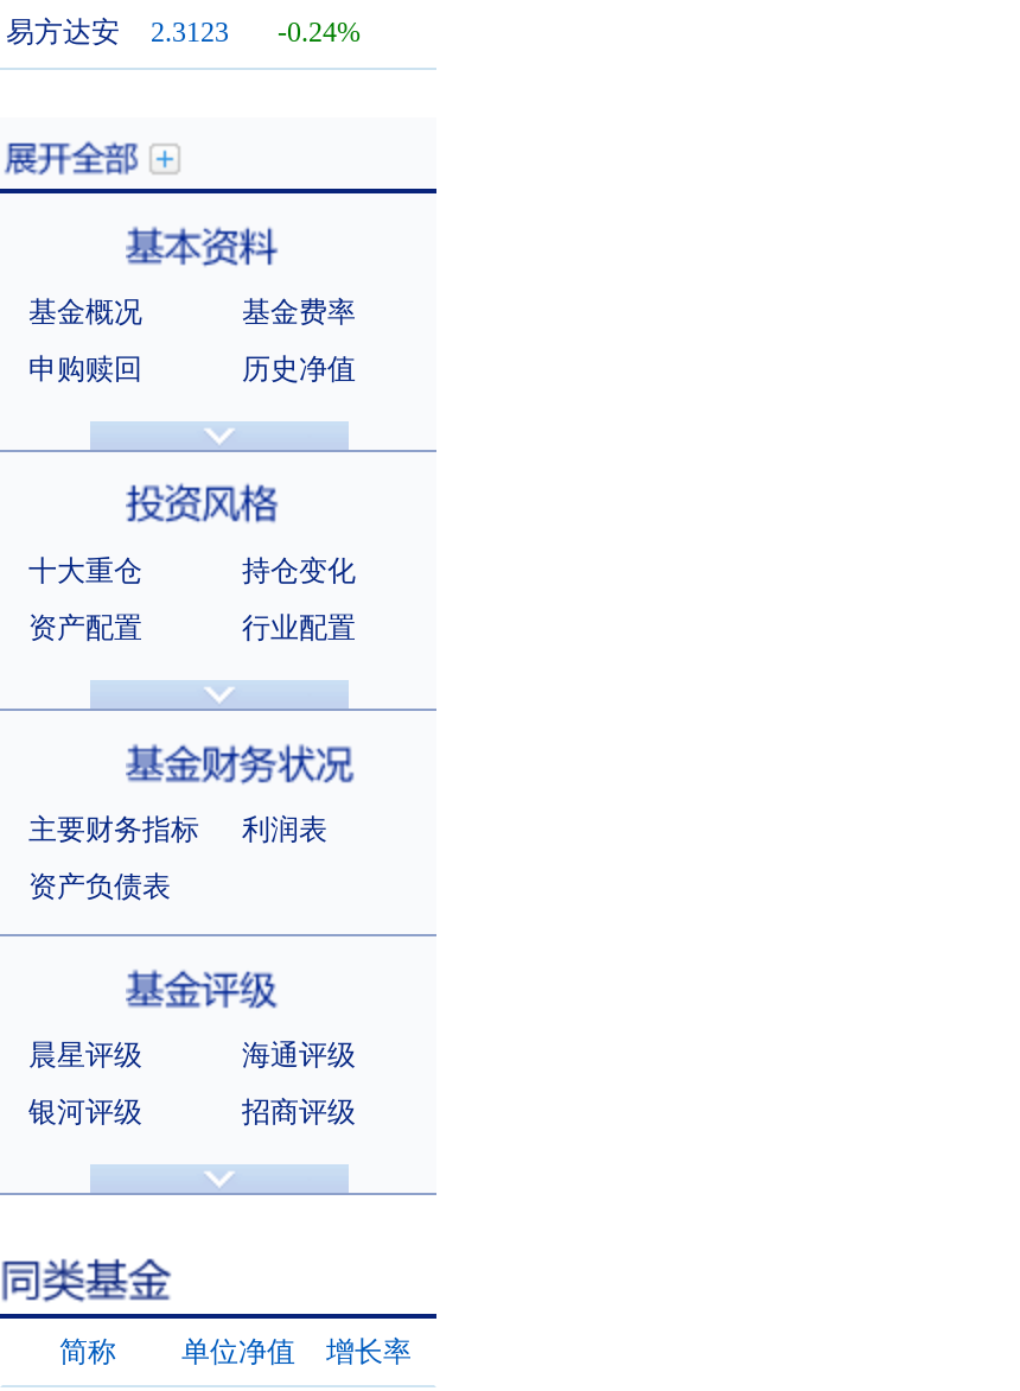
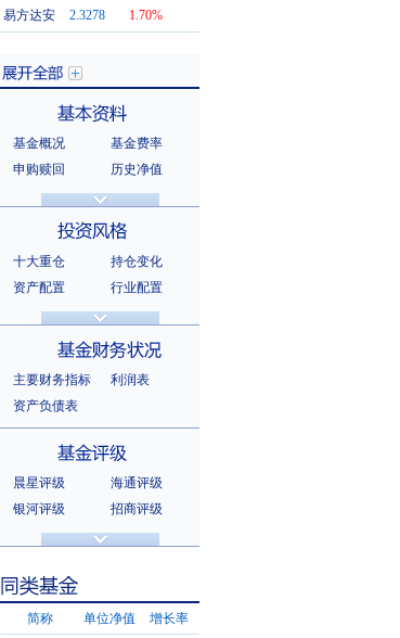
[151,15,229,49] 2.3123 -> [69,8,105,23] 2.3278
[278,15,361,49] -0.24% -> [129,8,163,23] 1.70%

